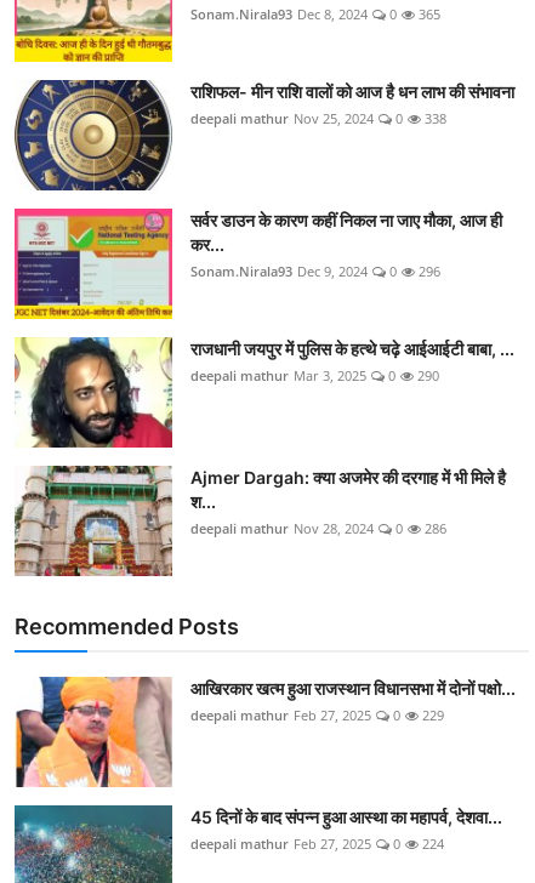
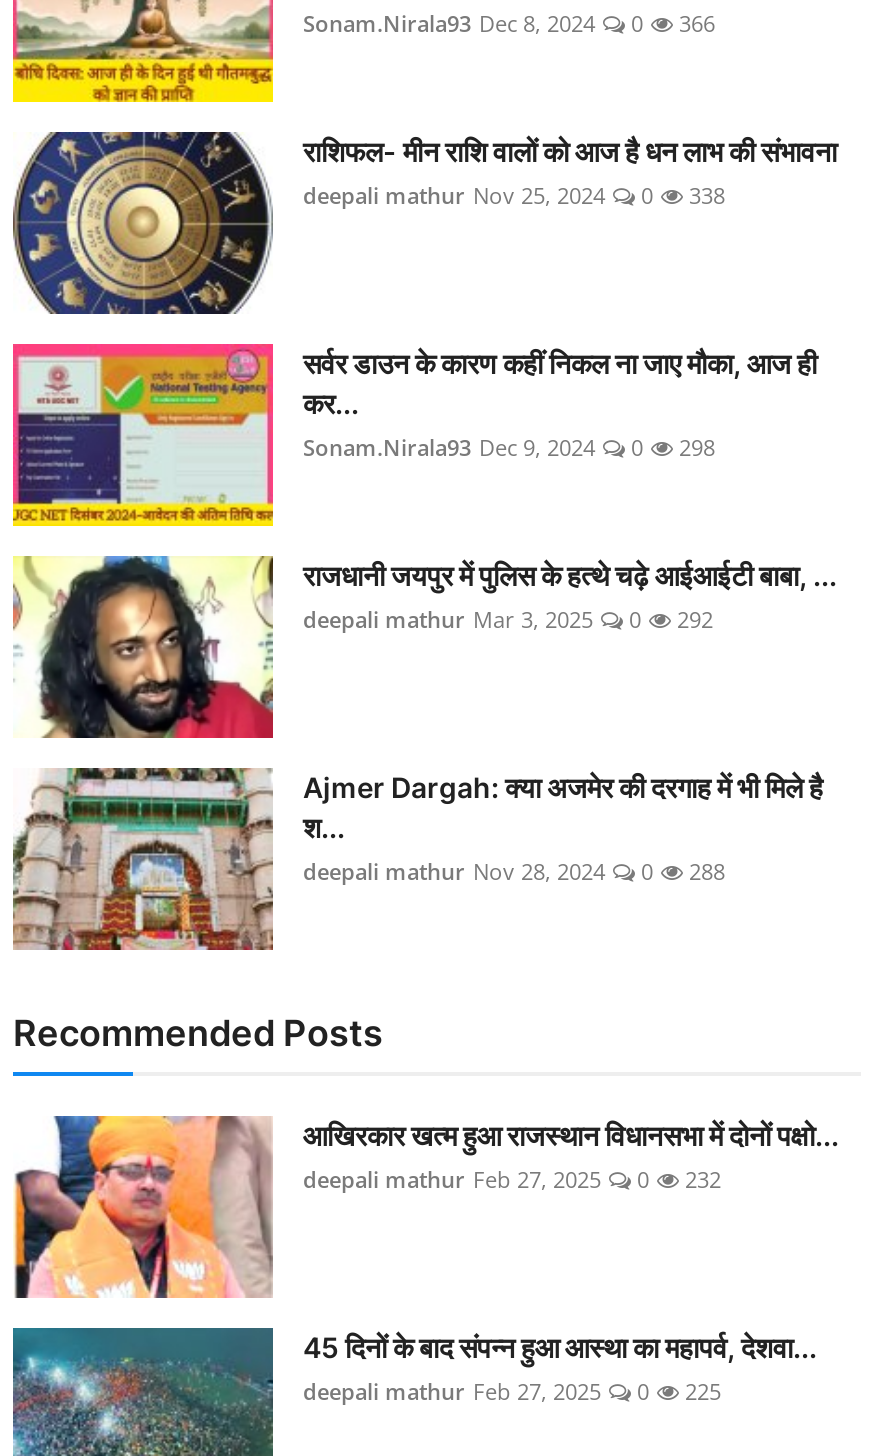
[190,5,440,23] Sonam.Nirala93 Dec 8, 2024 0 365 -> [303,8,715,38] Sonam.Nirala93 Dec 8, 2024 0 366
[190,262,440,280] Sonam.Nirala93 Dec 9, 2024 0 296 -> [303,432,715,462] Sonam.Nirala93 Dec 9, 2024 0 298
[190,366,439,384] deepali mathur Mar 3, 2025 0 290 -> [303,604,713,634] deepali mathur Mar 3, 2025 0 292
[190,519,446,537] deepali mathur Nov 28, 2024 0 286 -> [303,856,725,886] deepali mathur Nov 28, 2024 0 288
[190,706,444,724] deepali mathur Feb 27, 2025 0 229 -> [303,1164,721,1194] deepali mathur Feb 27, 2025 0 232
[190,834,444,853] deepali mathur Feb 27, 2025 0 224 -> [303,1376,721,1406] deepali mathur Feb 27, 2025 0 225

